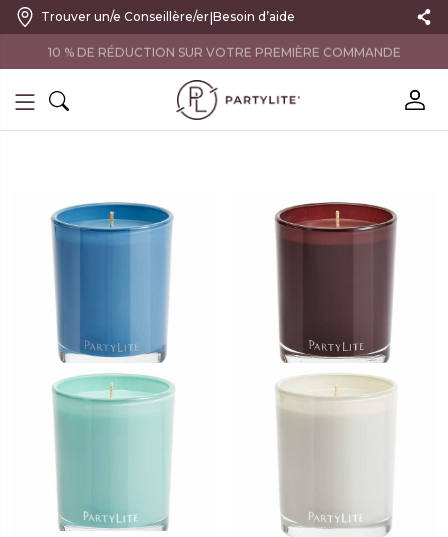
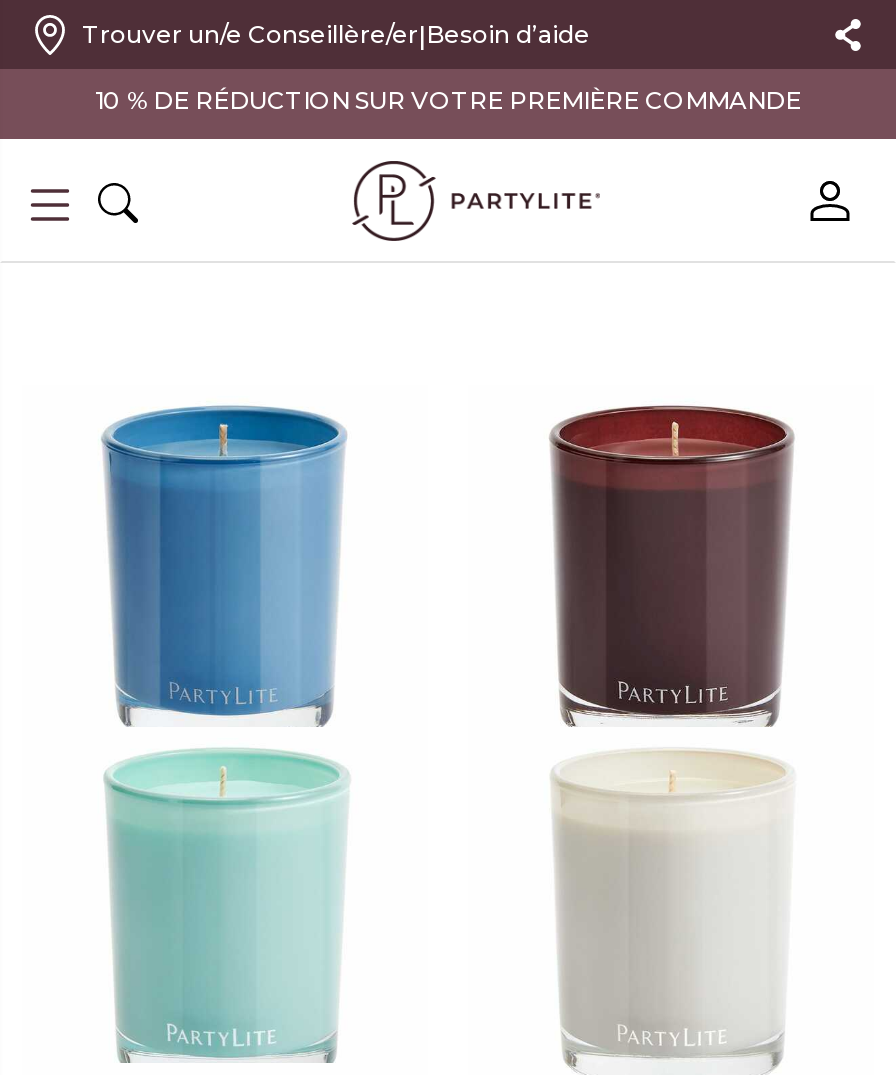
[47,42,400,57] 10 % DE RÉDUCTION SUR VOTRE PREMIÈRE COMMANDE -> none

